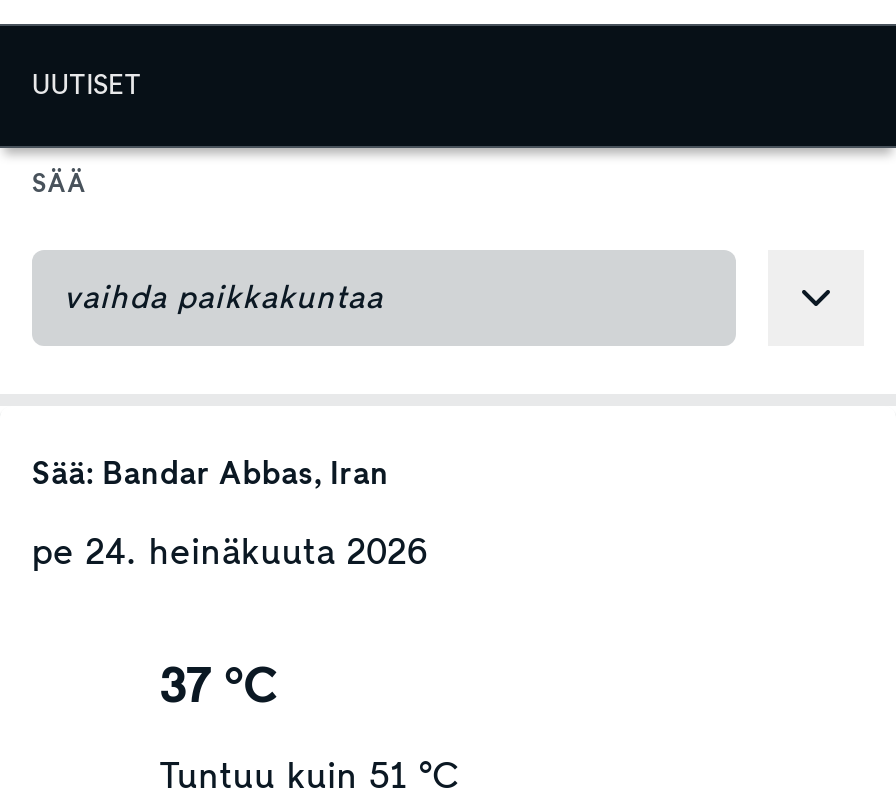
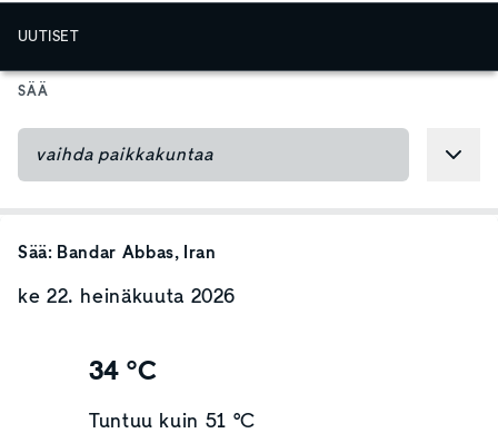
[32,528,428,576] pe 24. heinäkuuta 2026 -> [18,283,236,309] ke 22. heinäkuuta 2026
[160,654,279,720] 37 °C -> [89,353,157,390] 34 °C

